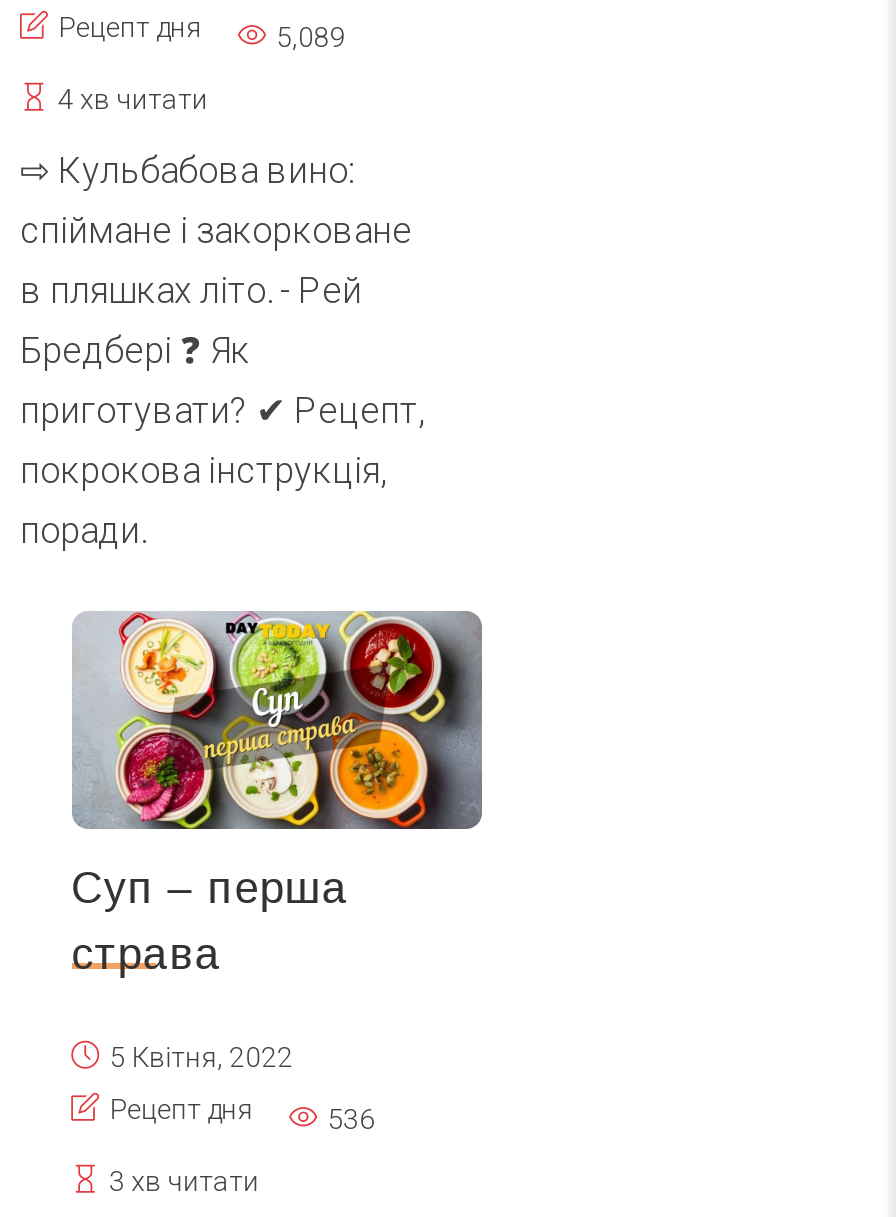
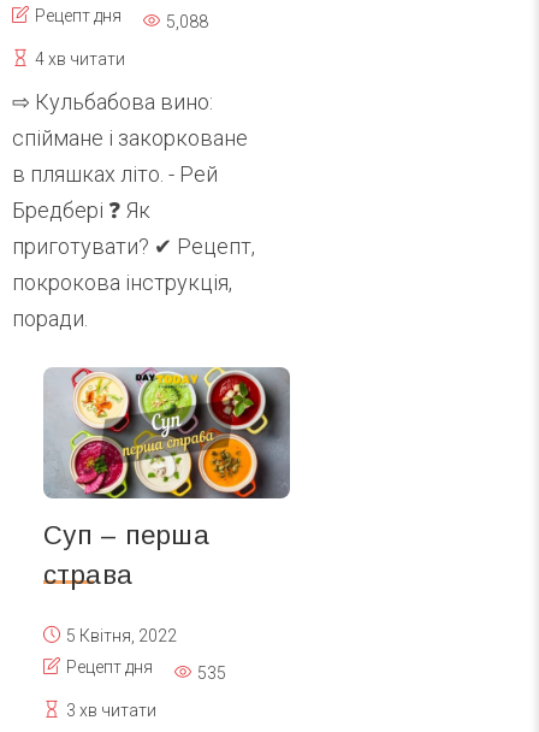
[276,20,346,52] 5,089 -> [166,12,208,32] 5,088
[327,1103,375,1135] 536 -> [197,663,226,683] 535

